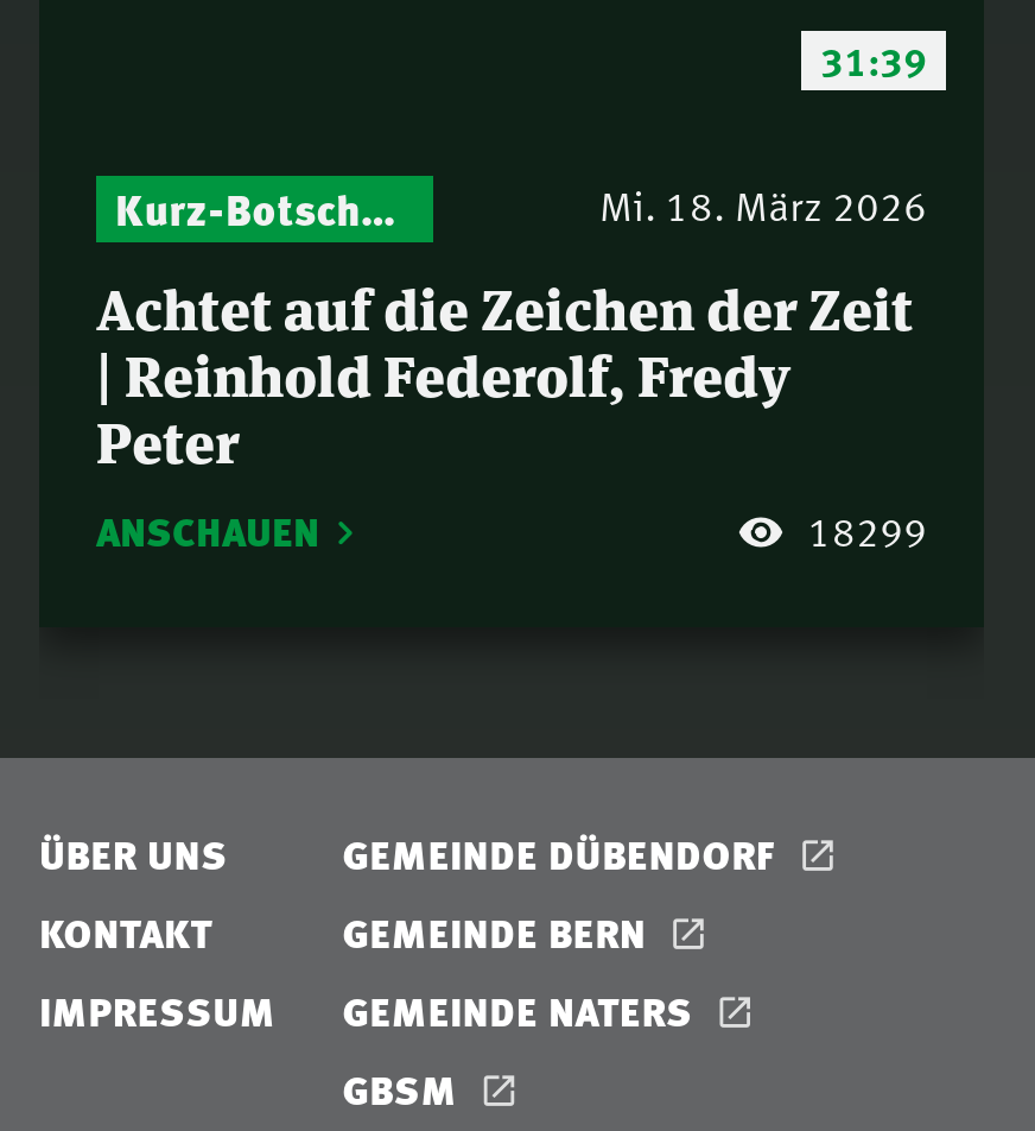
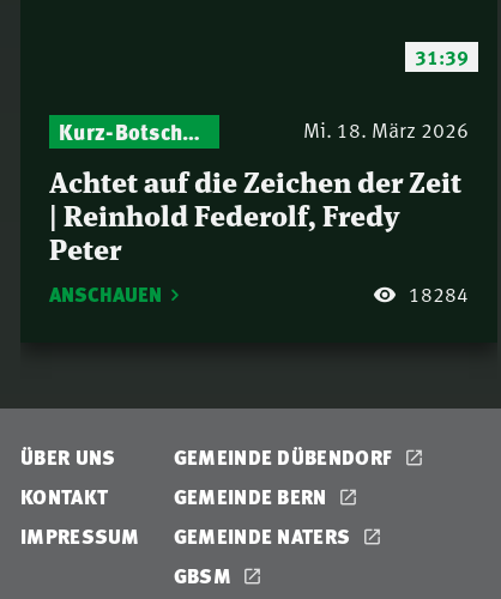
[808,501,927,558] 18299 -> [409,279,469,308] 18284

